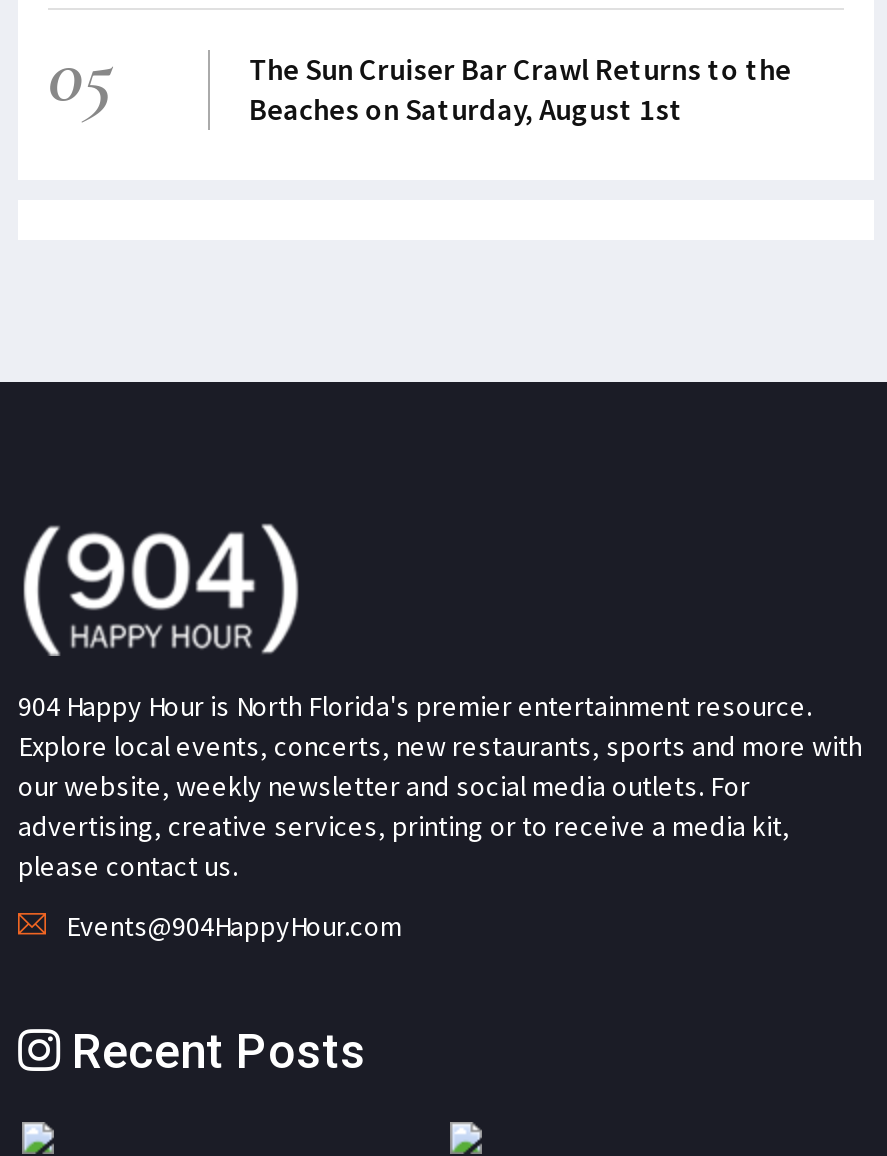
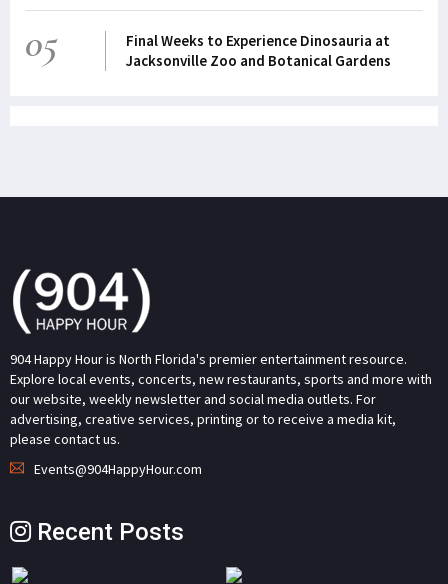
[249,50,791,128] The Sun Cruiser Bar Crawl Returns to the | Beaches on Saturday, August 1st -> [126,31,391,70] Final Weeks to Experience Dinosauria at | Jacksonville Zoo and Botanical Gardens

